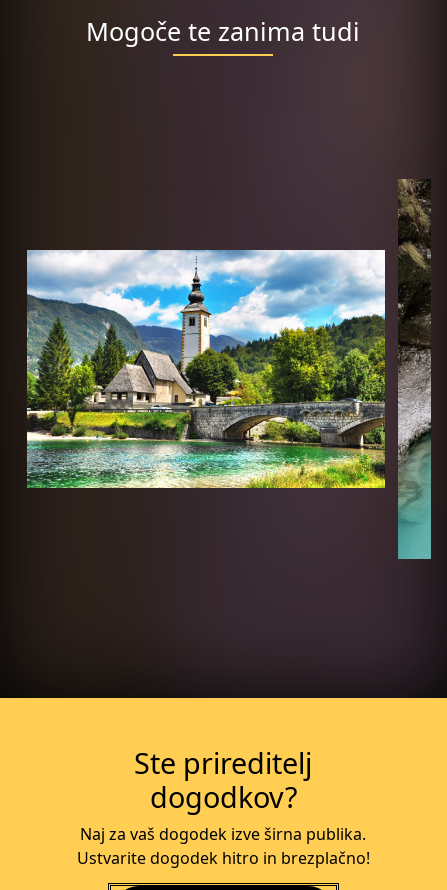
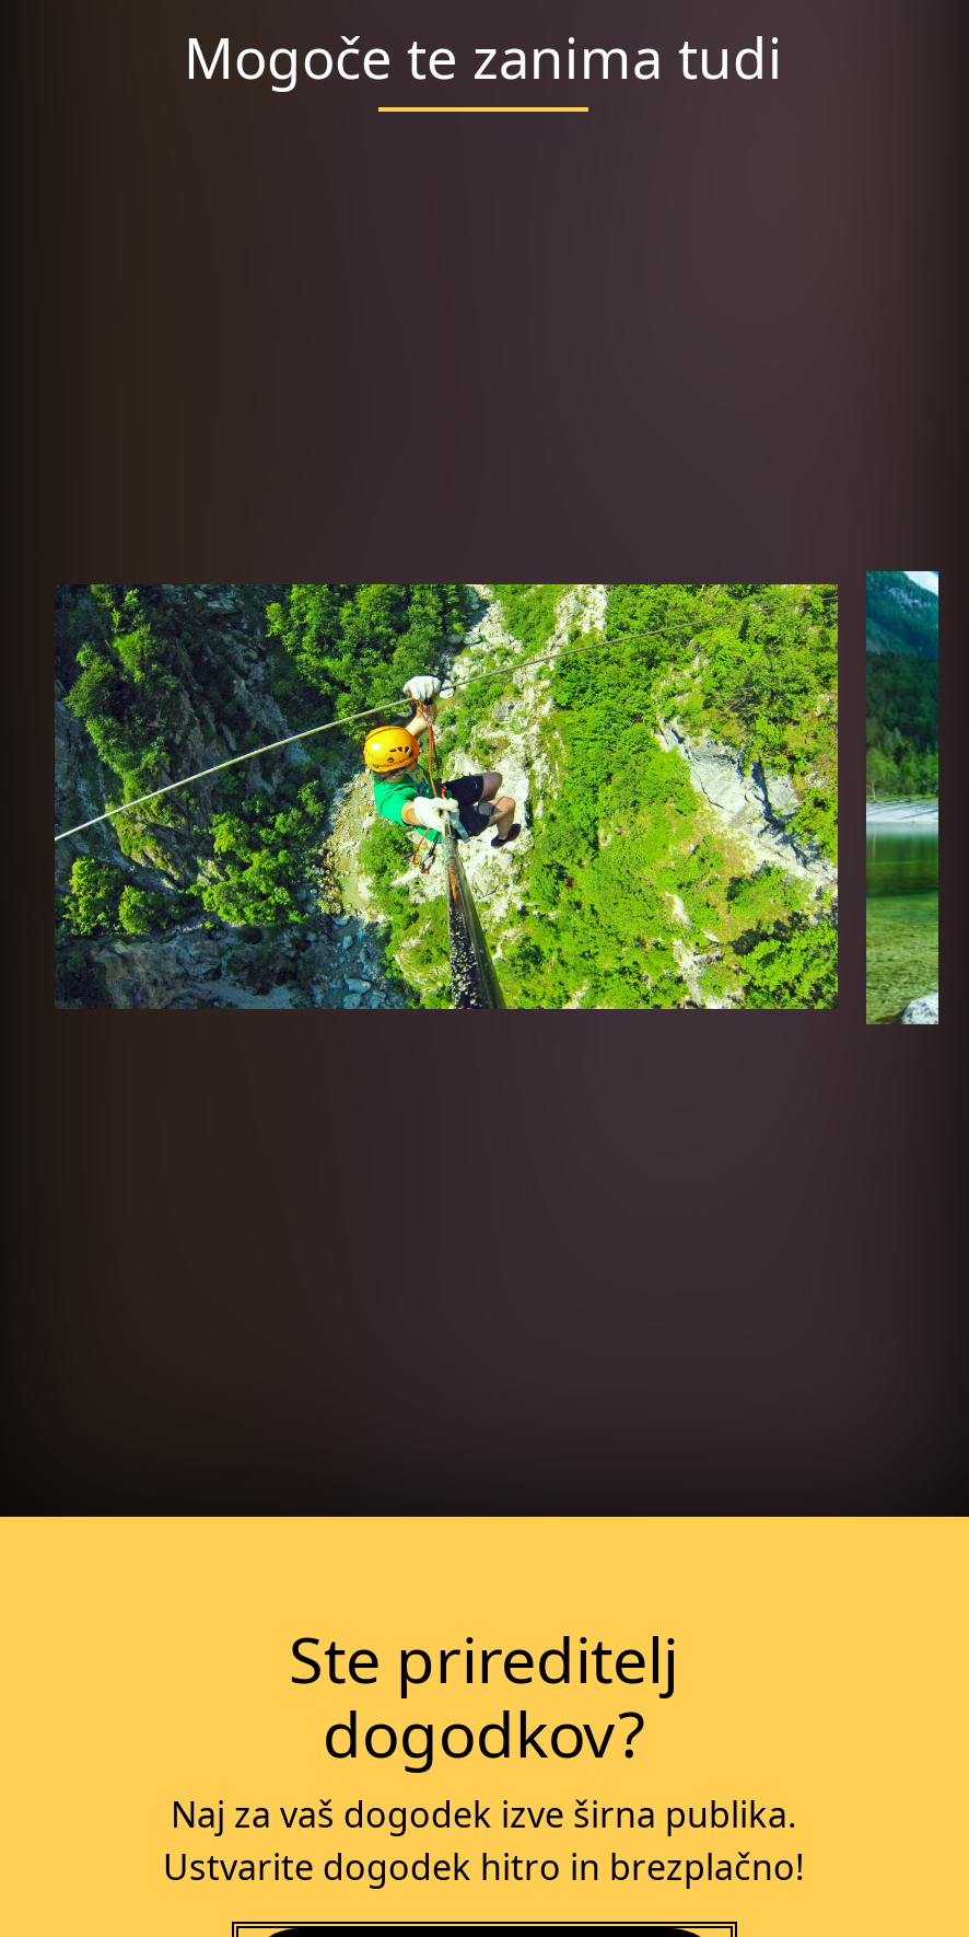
[397,178,432,560] [image] -> [866,383,941,1213] [image]
[26,249,386,489] [image] -> [55,536,840,1057] [image]

